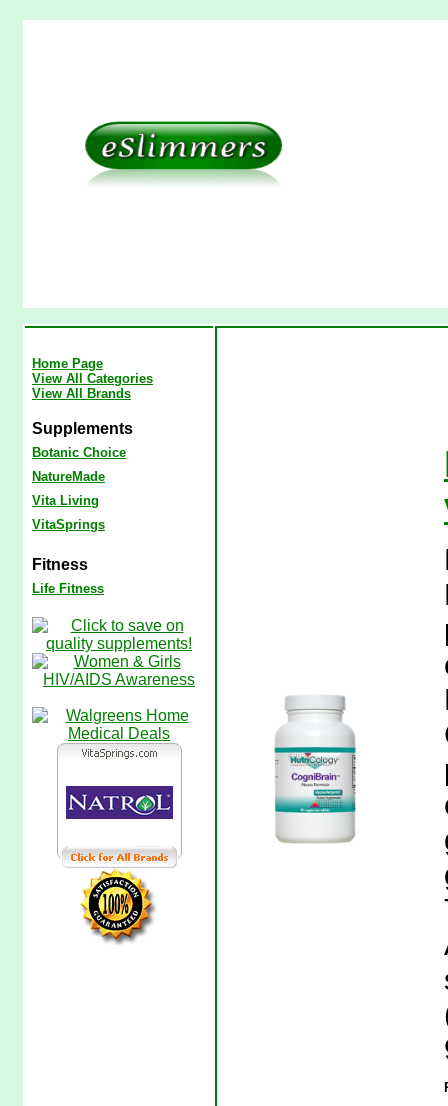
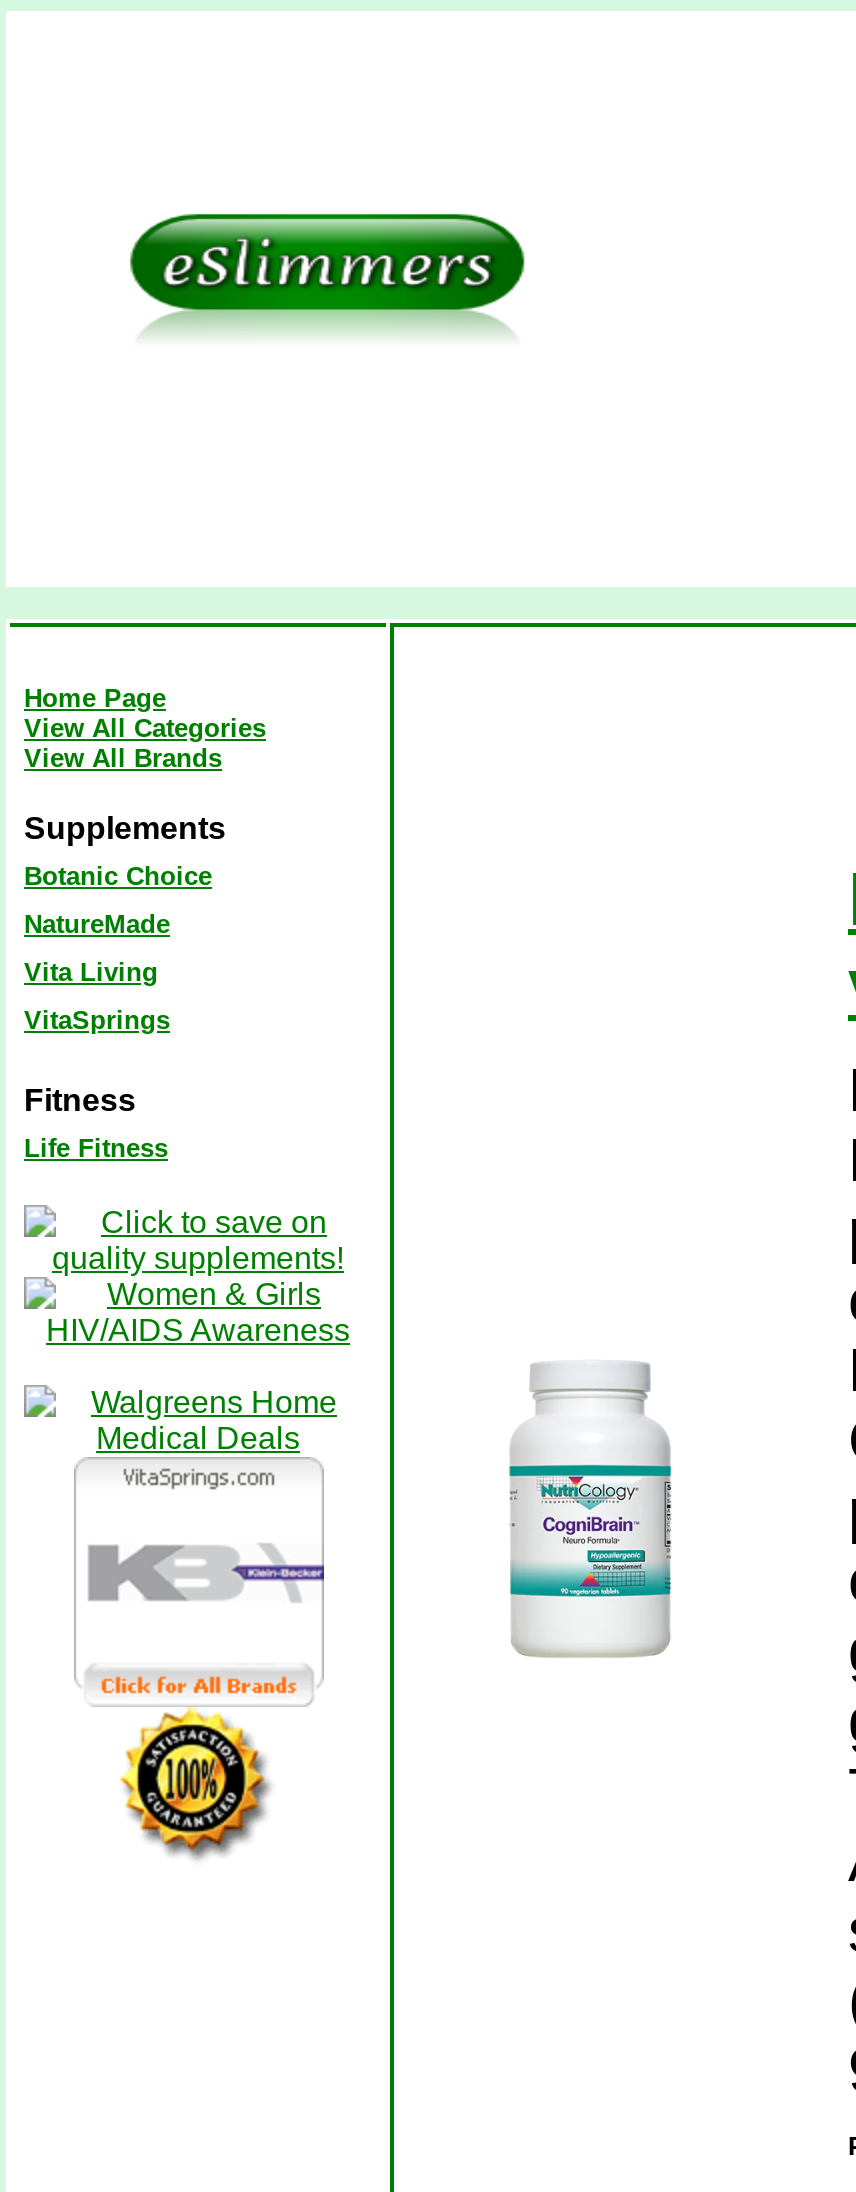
[65,785,181,820] [image] -> [90,1543,326,1609] [image]

